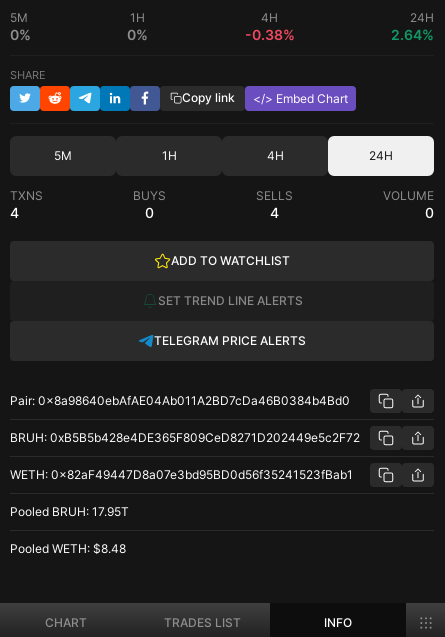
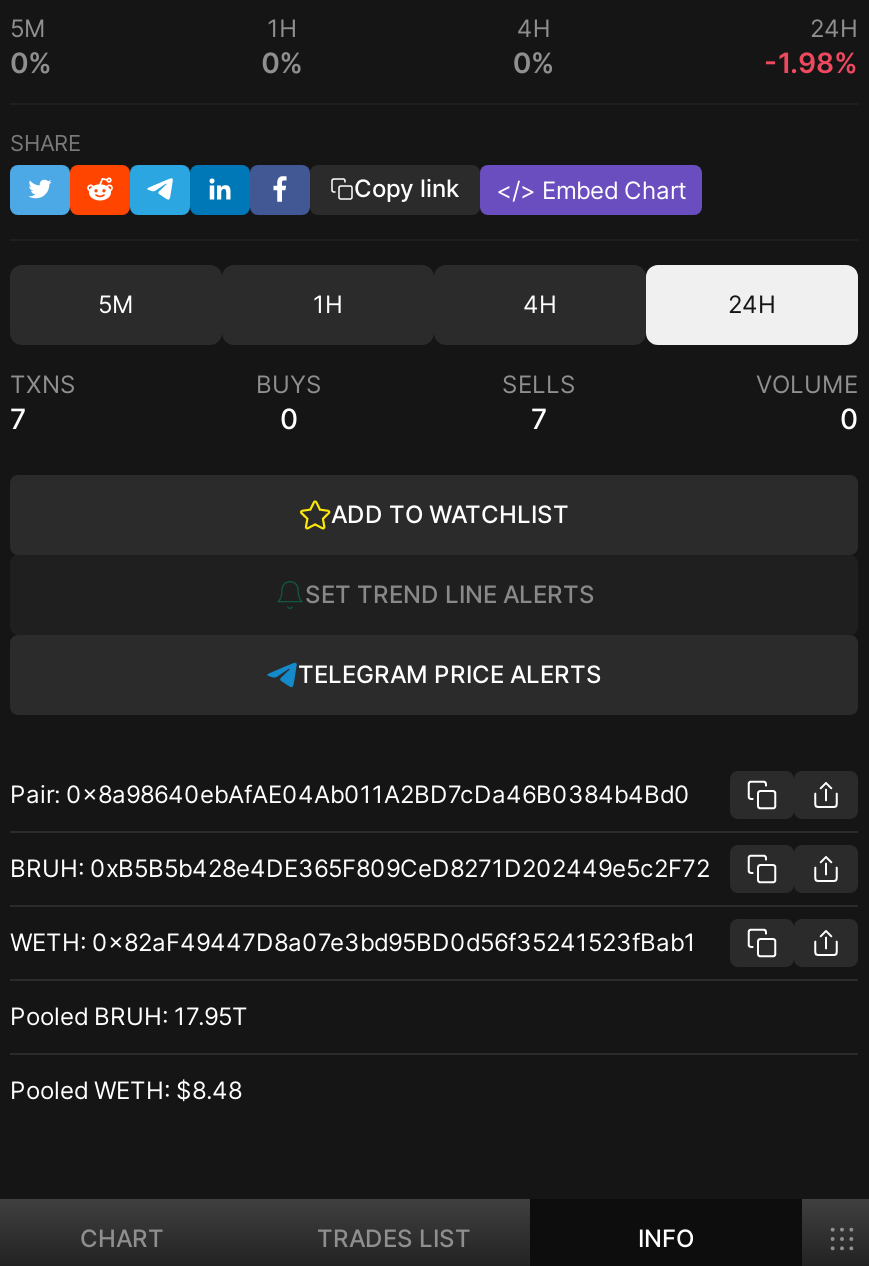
[245,26,295,43] -0.38% -> [513,44,555,78] 0%
[391,26,434,43] 2.64% -> [764,44,858,78] -1.98%
[10,204,19,221] 4 -> [10,400,26,434] 7
[270,204,279,221] 4 -> [531,400,547,434] 7

